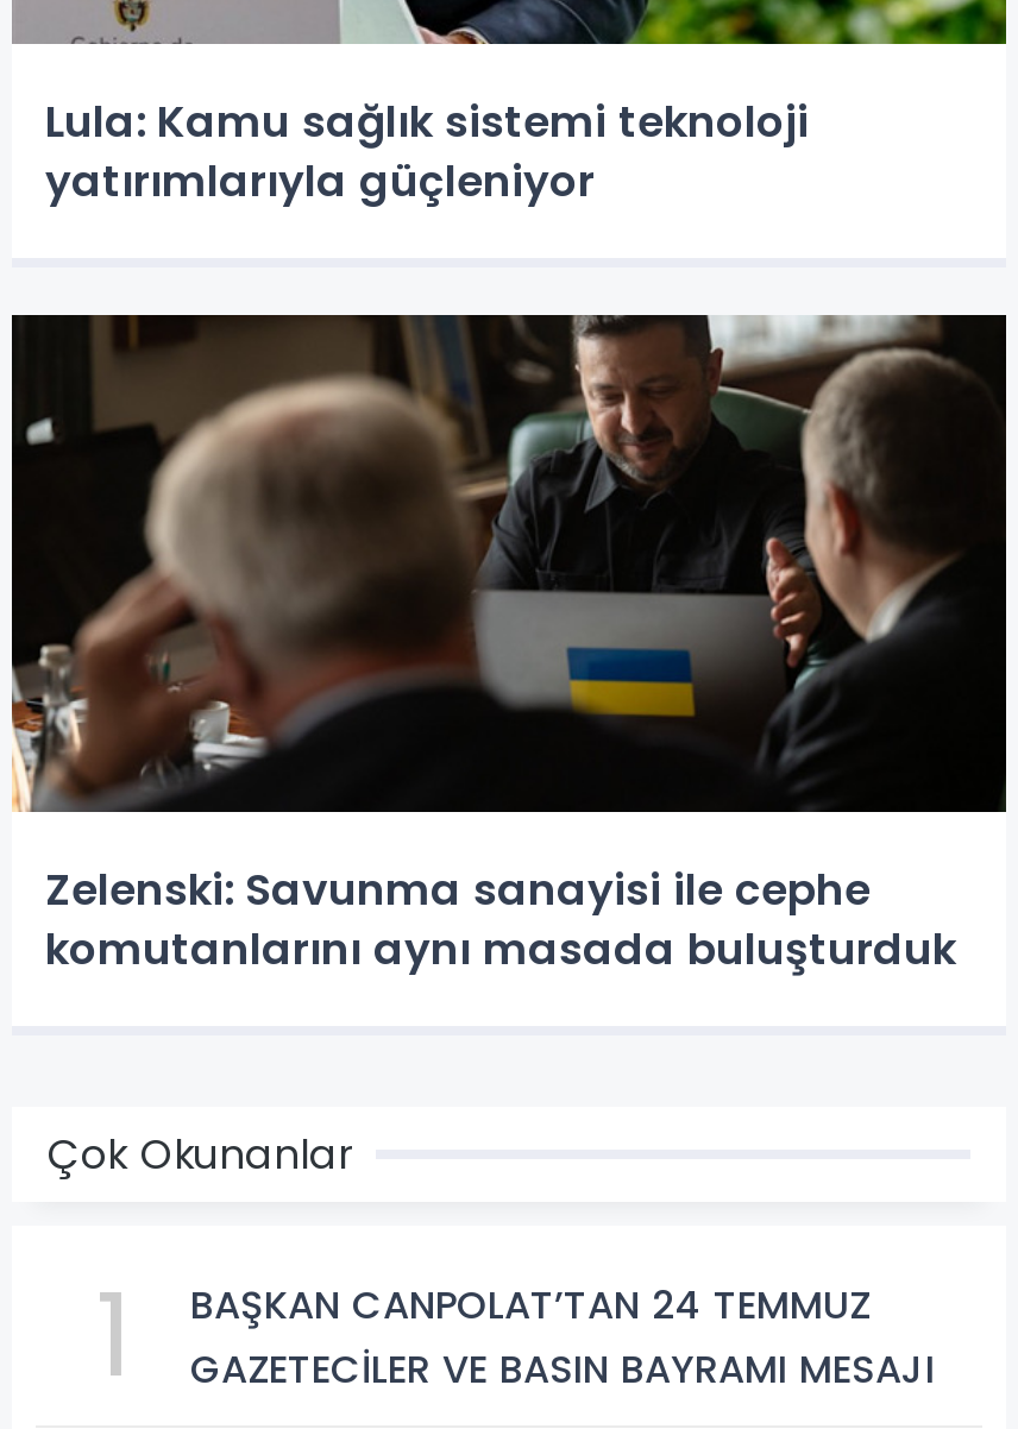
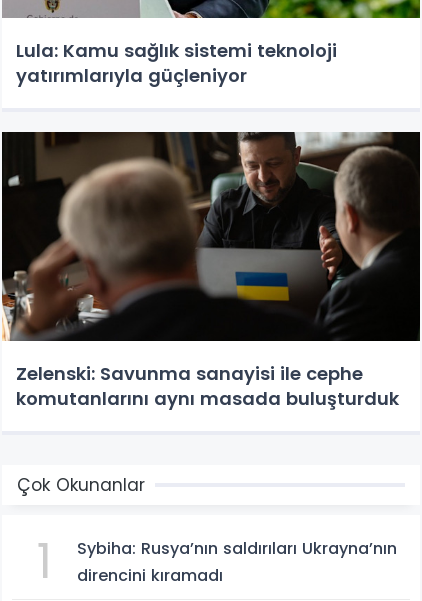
[190,1278,935,1396] BAŞKAN CANPOLAT’TAN 24 TEMMUZ | GAZETECİLER VE BASIN BAYRAMI MESAJI -> [77,537,397,587] Sybiha: Rusya’nın saldırıları Ukrayna’nın | direncini kıramadı

